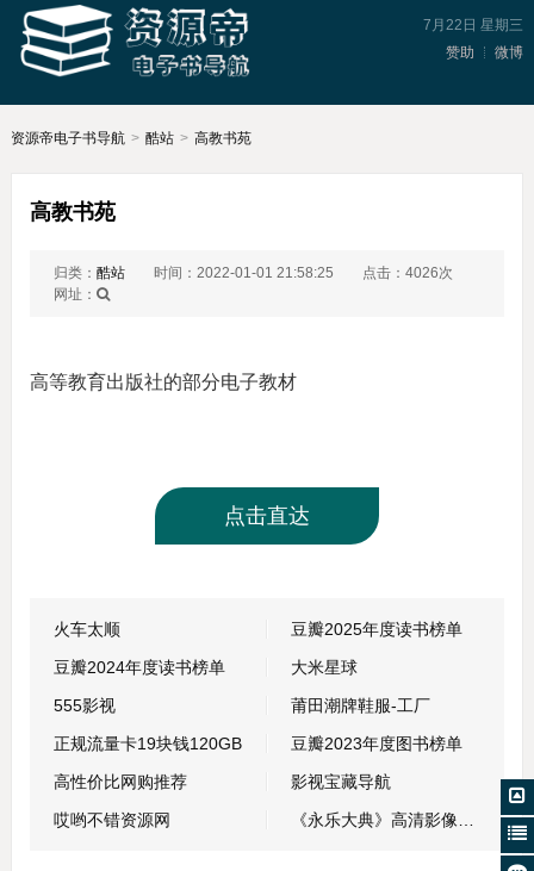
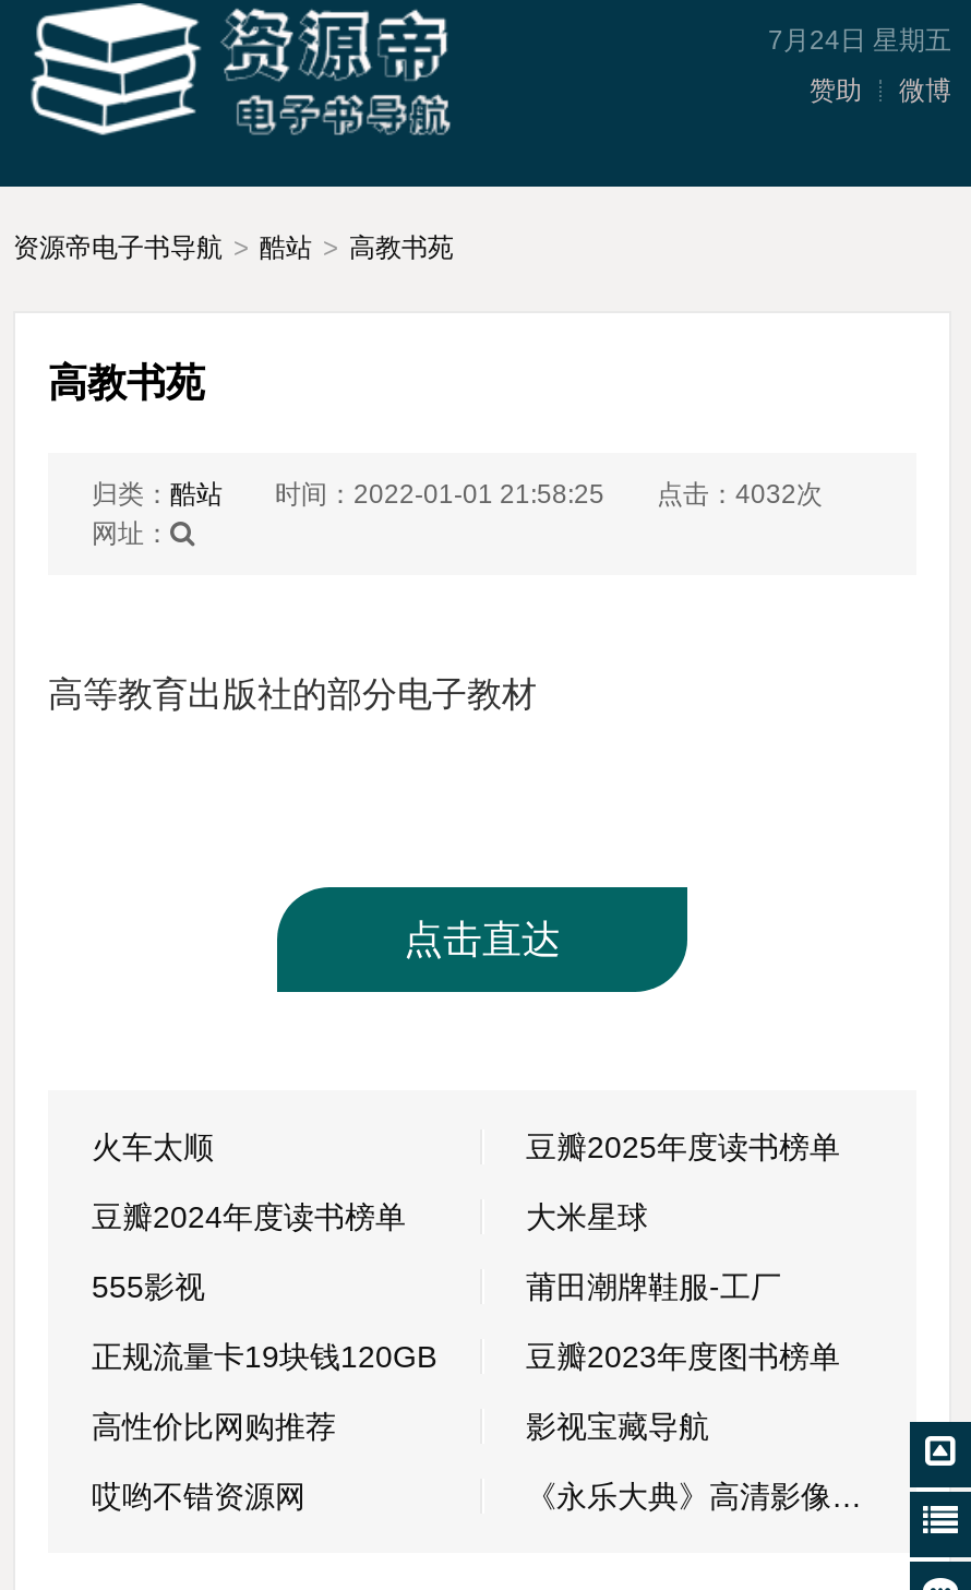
[423,17,523,33] 7月22日 星期三 -> [768,25,951,56] 7月24日 星期五
[54,265,453,281] 归类：酷站 时间：2022-01-01 21:58:25 点击：4026次 -> [92,480,823,510] 归类：酷站 时间：2022-01-01 21:58:25 点击：4032次

